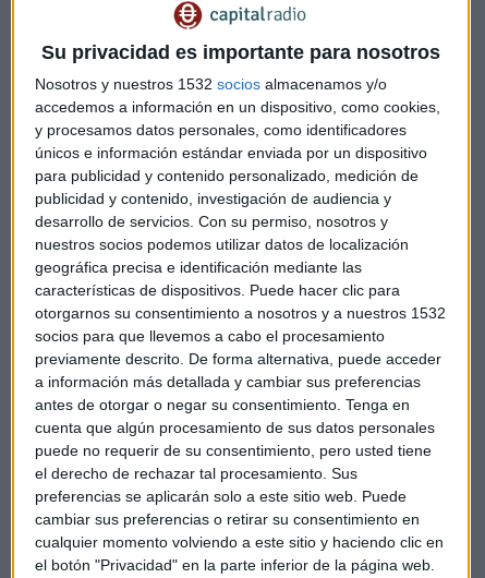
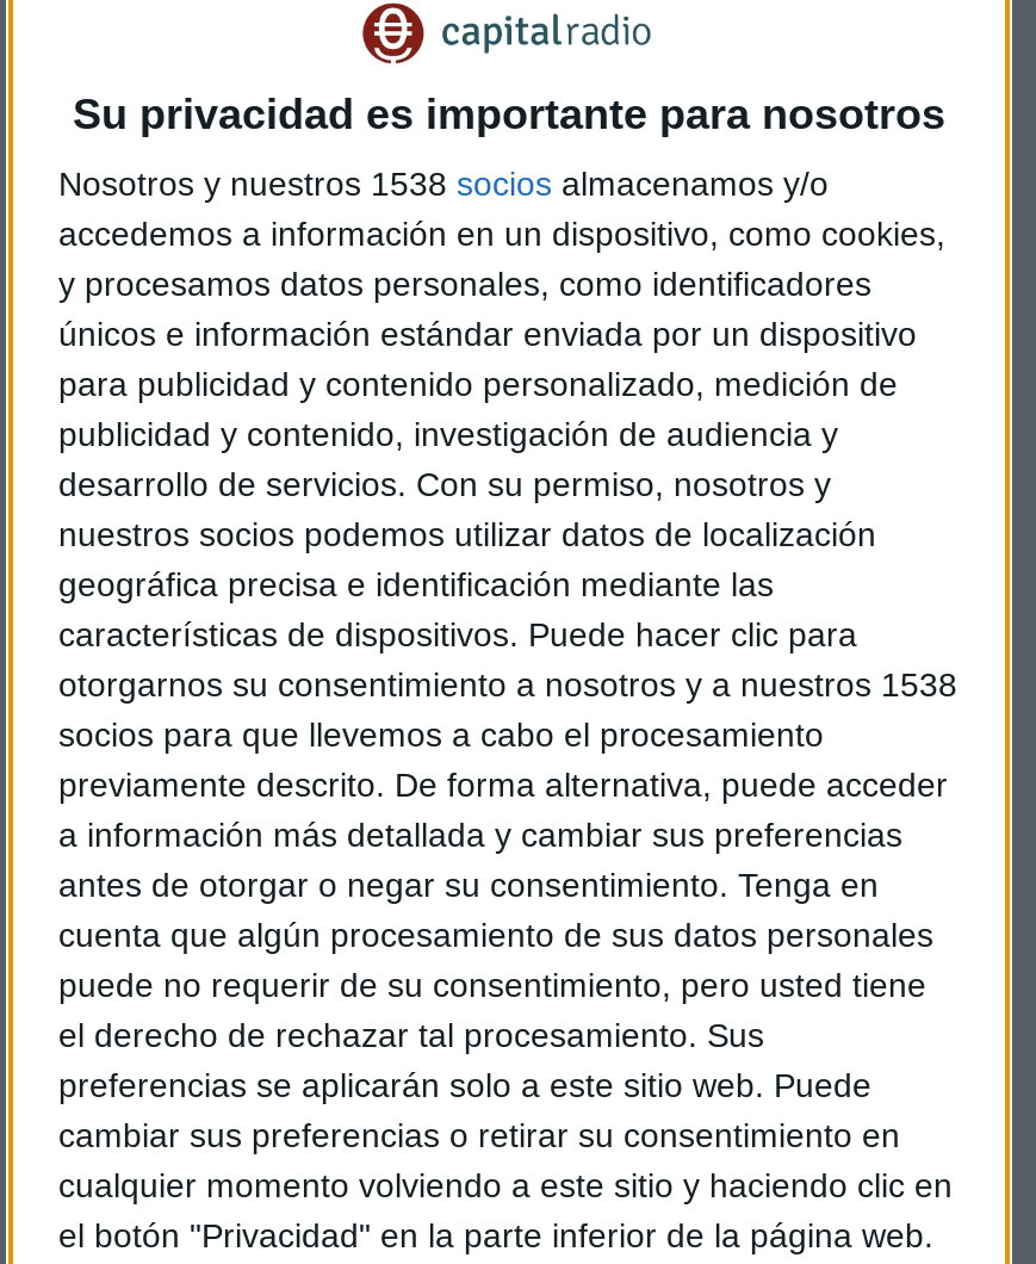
[35,75,387,93] Nosotros y nuestros 1532 socios almacenamos y/o -> [58,165,829,203] Nosotros y nuestros 1538 socios almacenamos y/o
[35,304,446,322] otorgarnos su consentimiento a nosotros y a nuestros 1532 -> [58,665,957,704] otorgarnos su consentimiento a nosotros y a nuestros 1538

